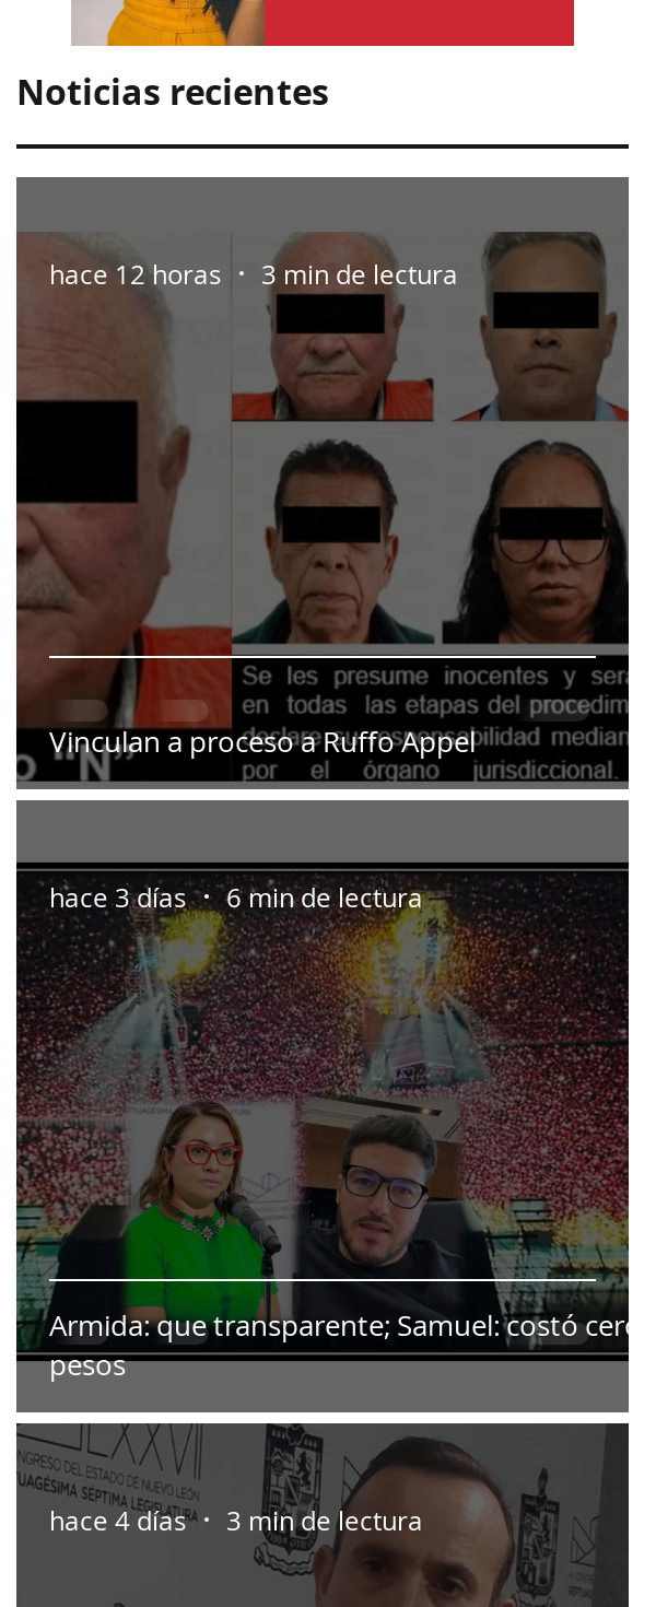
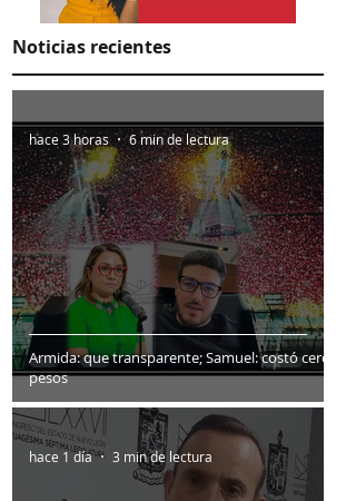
[16,232,631,760] [image] | Vinculan a proceso a Ruffo Appel -> none
[49,255,458,290] hace 12 horas | 3 min de lectura -> none
[49,878,423,913] hace 3 días 6 min de lectura -> [29,130,229,148] hace 3 horas 6 min de lectura
[49,1501,423,1536] hace 4 días 3 min de lectura -> [29,447,212,465] hace 1 día 3 min de lectura

